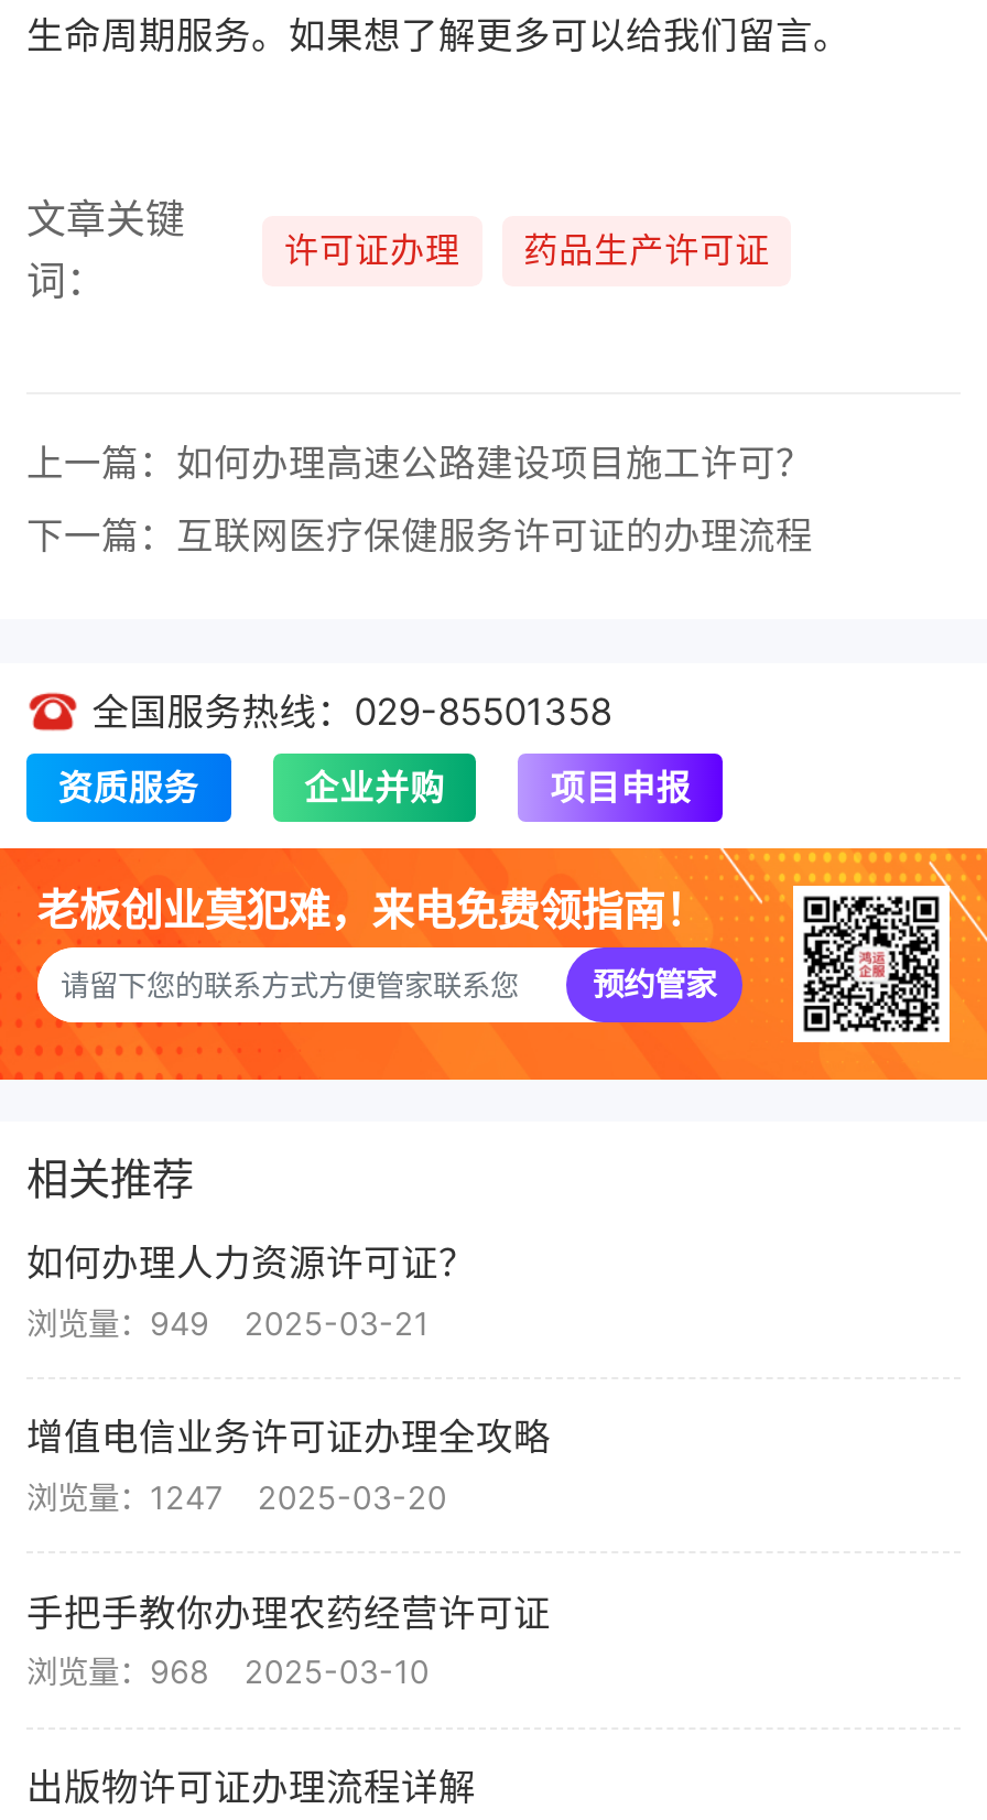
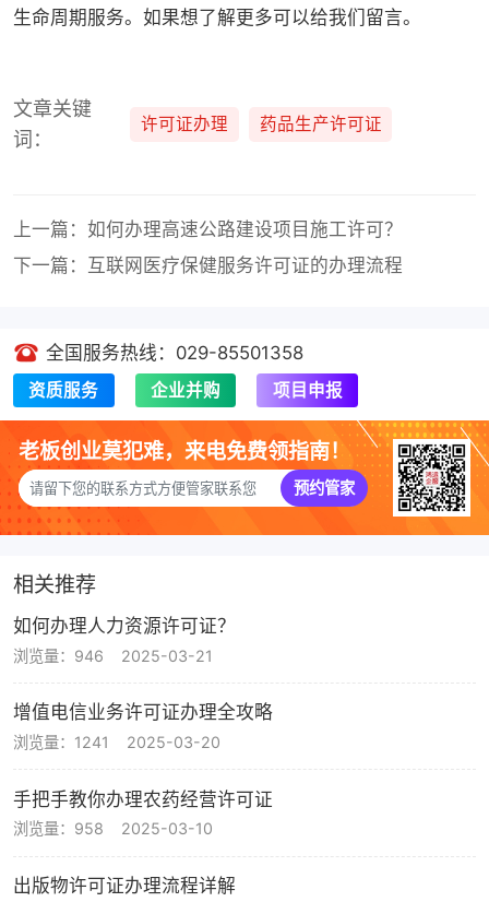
[26,1303,429,1341] 浏览量：949 2025-03-21 -> [13,646,213,664] 浏览量：946 2025-03-21
[26,1478,447,1516] 浏览量：1247 2025-03-20 -> [13,733,220,751] 浏览量：1241 2025-03-20
[26,1653,429,1691] 浏览量：968 2025-03-10 -> [13,819,213,838] 浏览量：958 2025-03-10

